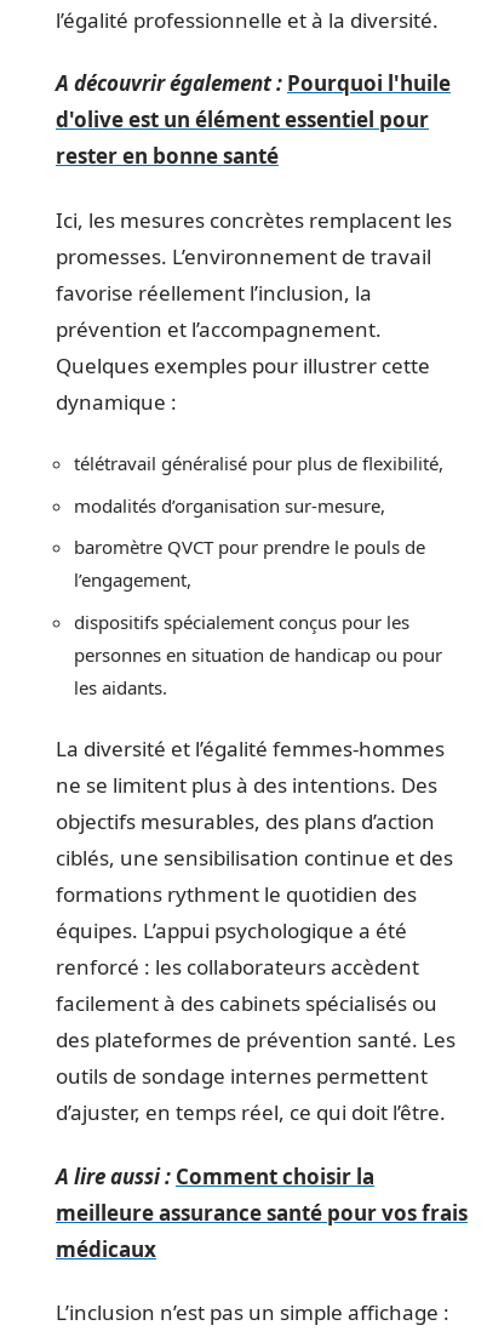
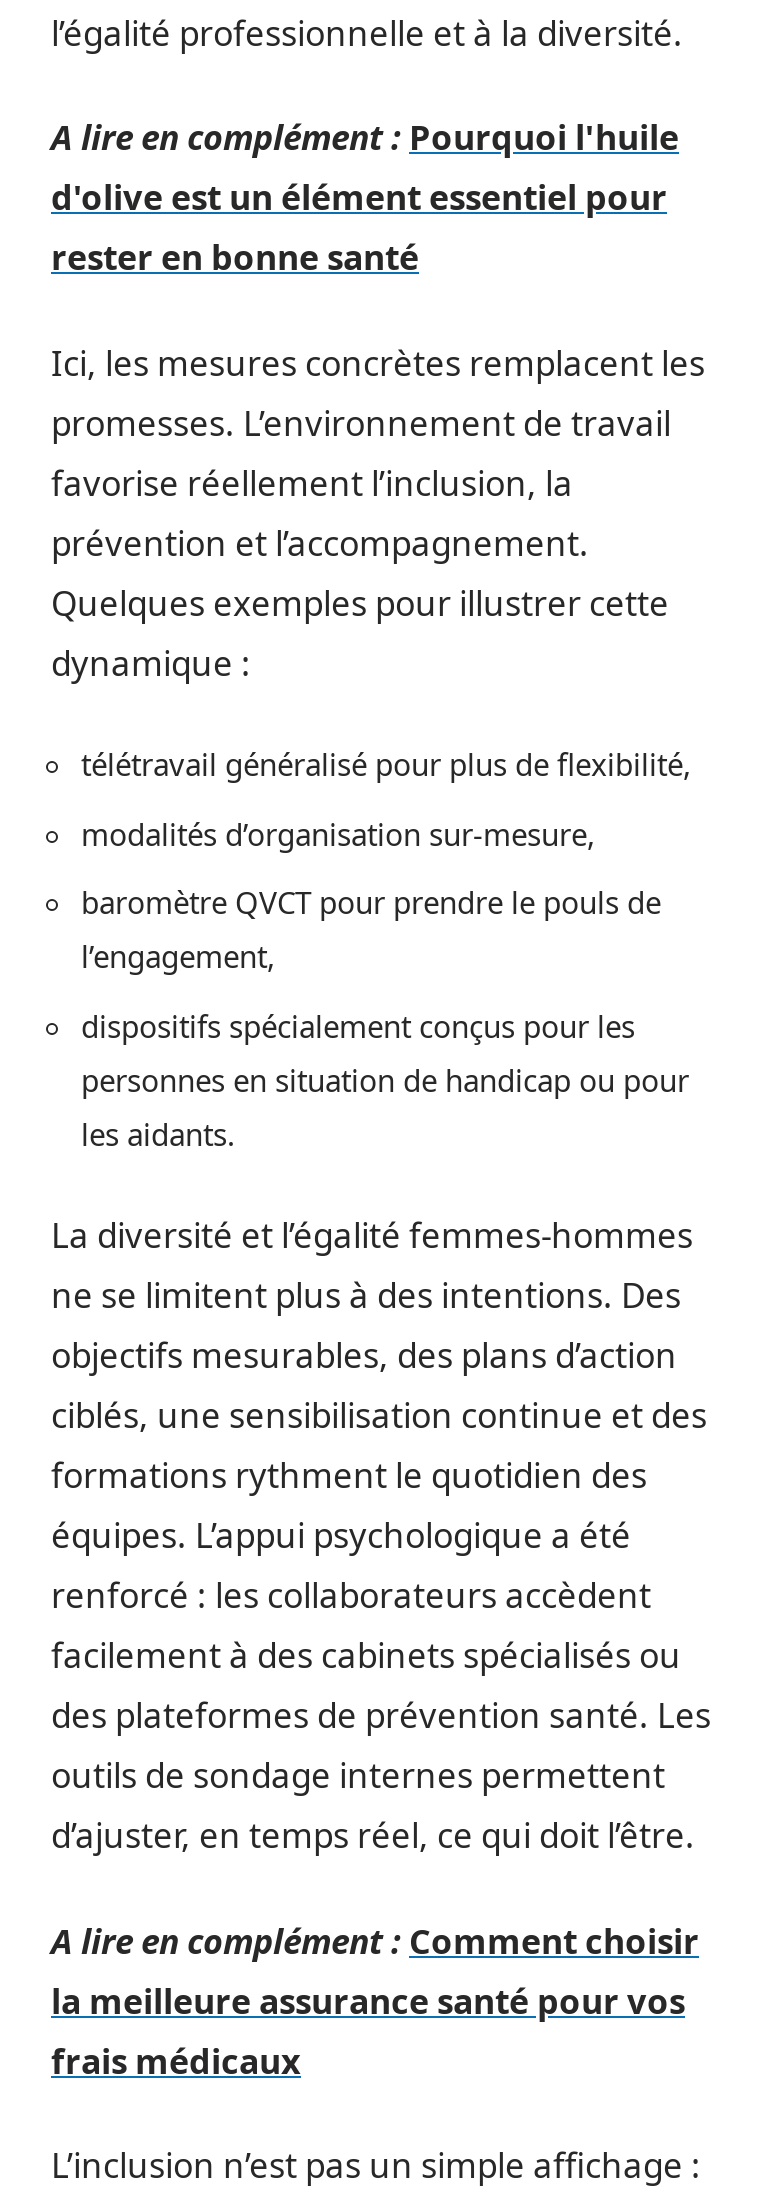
[56,69,451,97] A découvrir également : Pourquoi l'huile -> [51,114,679,160] A lire en complément : Pourquoi l'huile
[56,1162,468,1263] A lire aussi : Comment choisir la | meilleure assurance santé pour vos frais | médicaux -> [51,1917,699,2083] A lire en complément : Comment choisir | la meilleure assurance santé pour vos | frais médicaux

